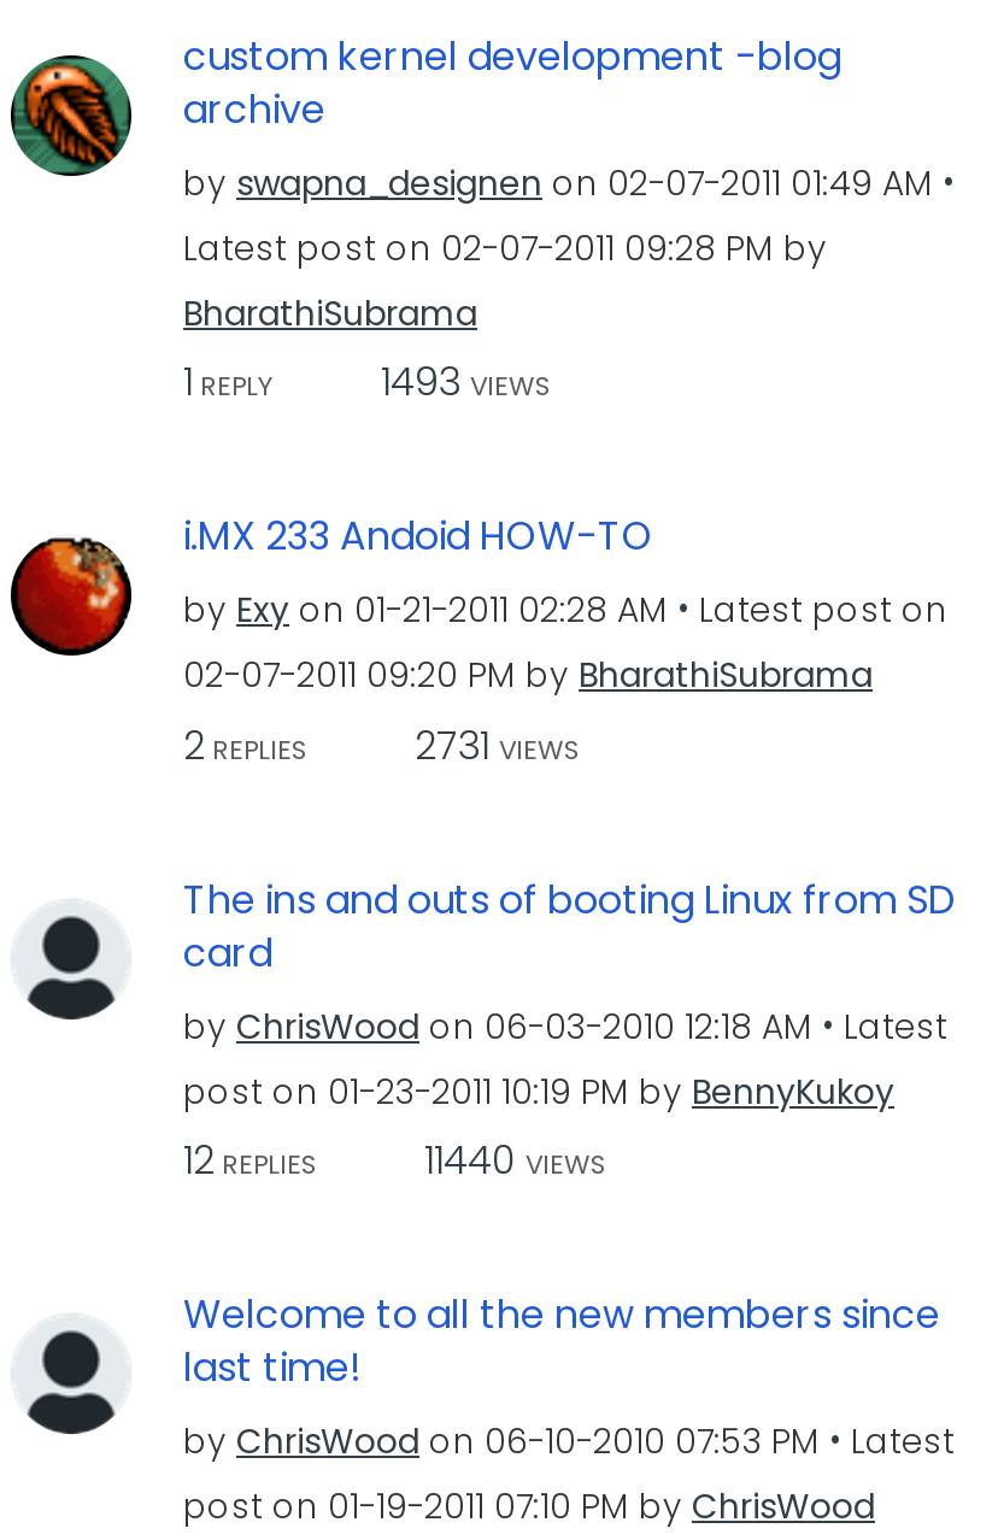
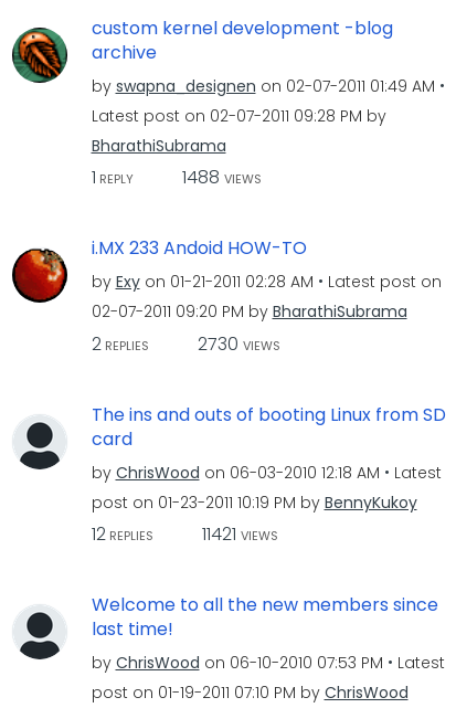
[183,354,552,410] 1 REPLY 1493 VIEWS -> [91,165,261,190] 1 REPLY 1488 VIEWS
[183,717,581,772] 2 REPLIES 2731 VIEWS -> [91,331,280,356] 2 REPLIES 2730 VIEWS
[183,1133,607,1188] 12 REPLIES 11440 VIEWS -> [91,521,278,547] 12 REPLIES 11421 VIEWS

